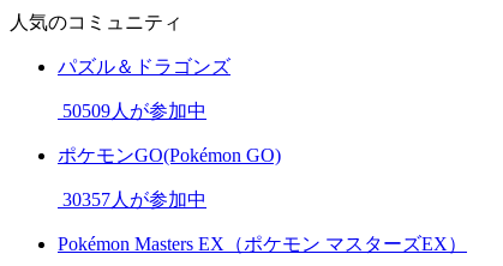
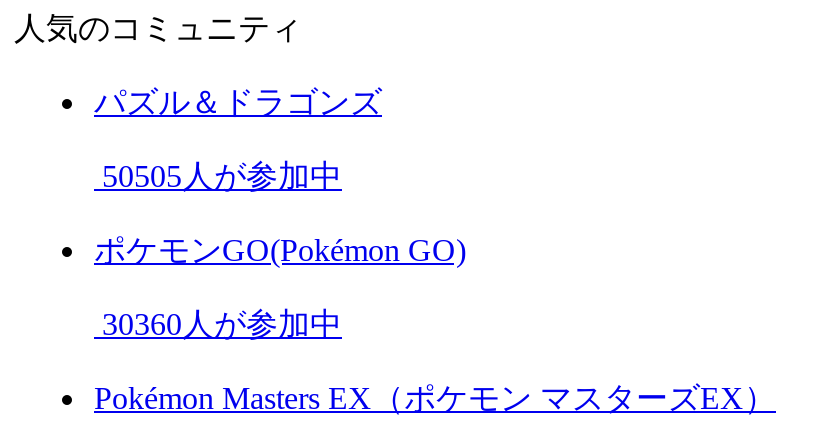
[62,101,206,121] 50509人が参加中 -> [102,159,342,193] 50505人が参加中
[62,189,206,210] 30357人が参加中 -> [102,307,342,341] 30360人が参加中

